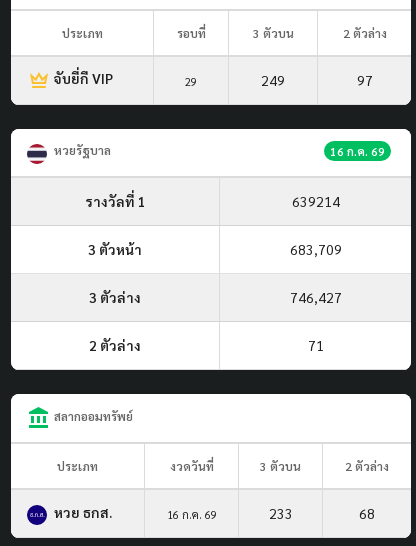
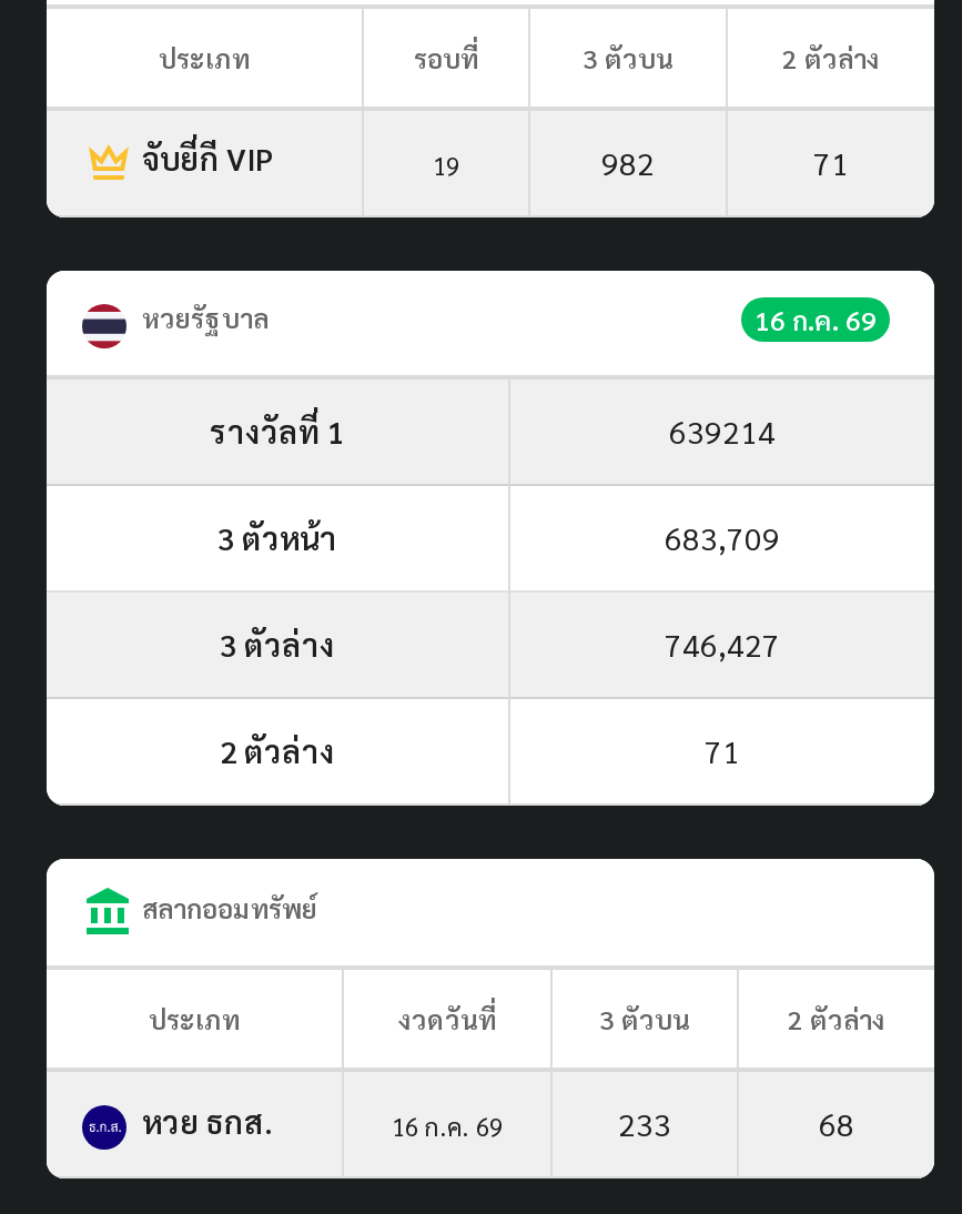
[185,74,197,89] 29 -> [433,148,459,182] 19
[261,71,285,89] 249 -> [601,142,655,182] 982
[356,71,372,89] 97 -> [813,142,849,182] 71

